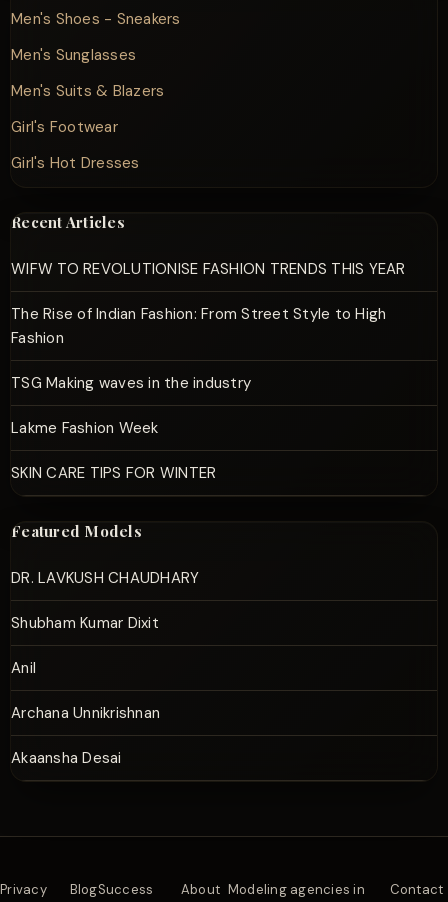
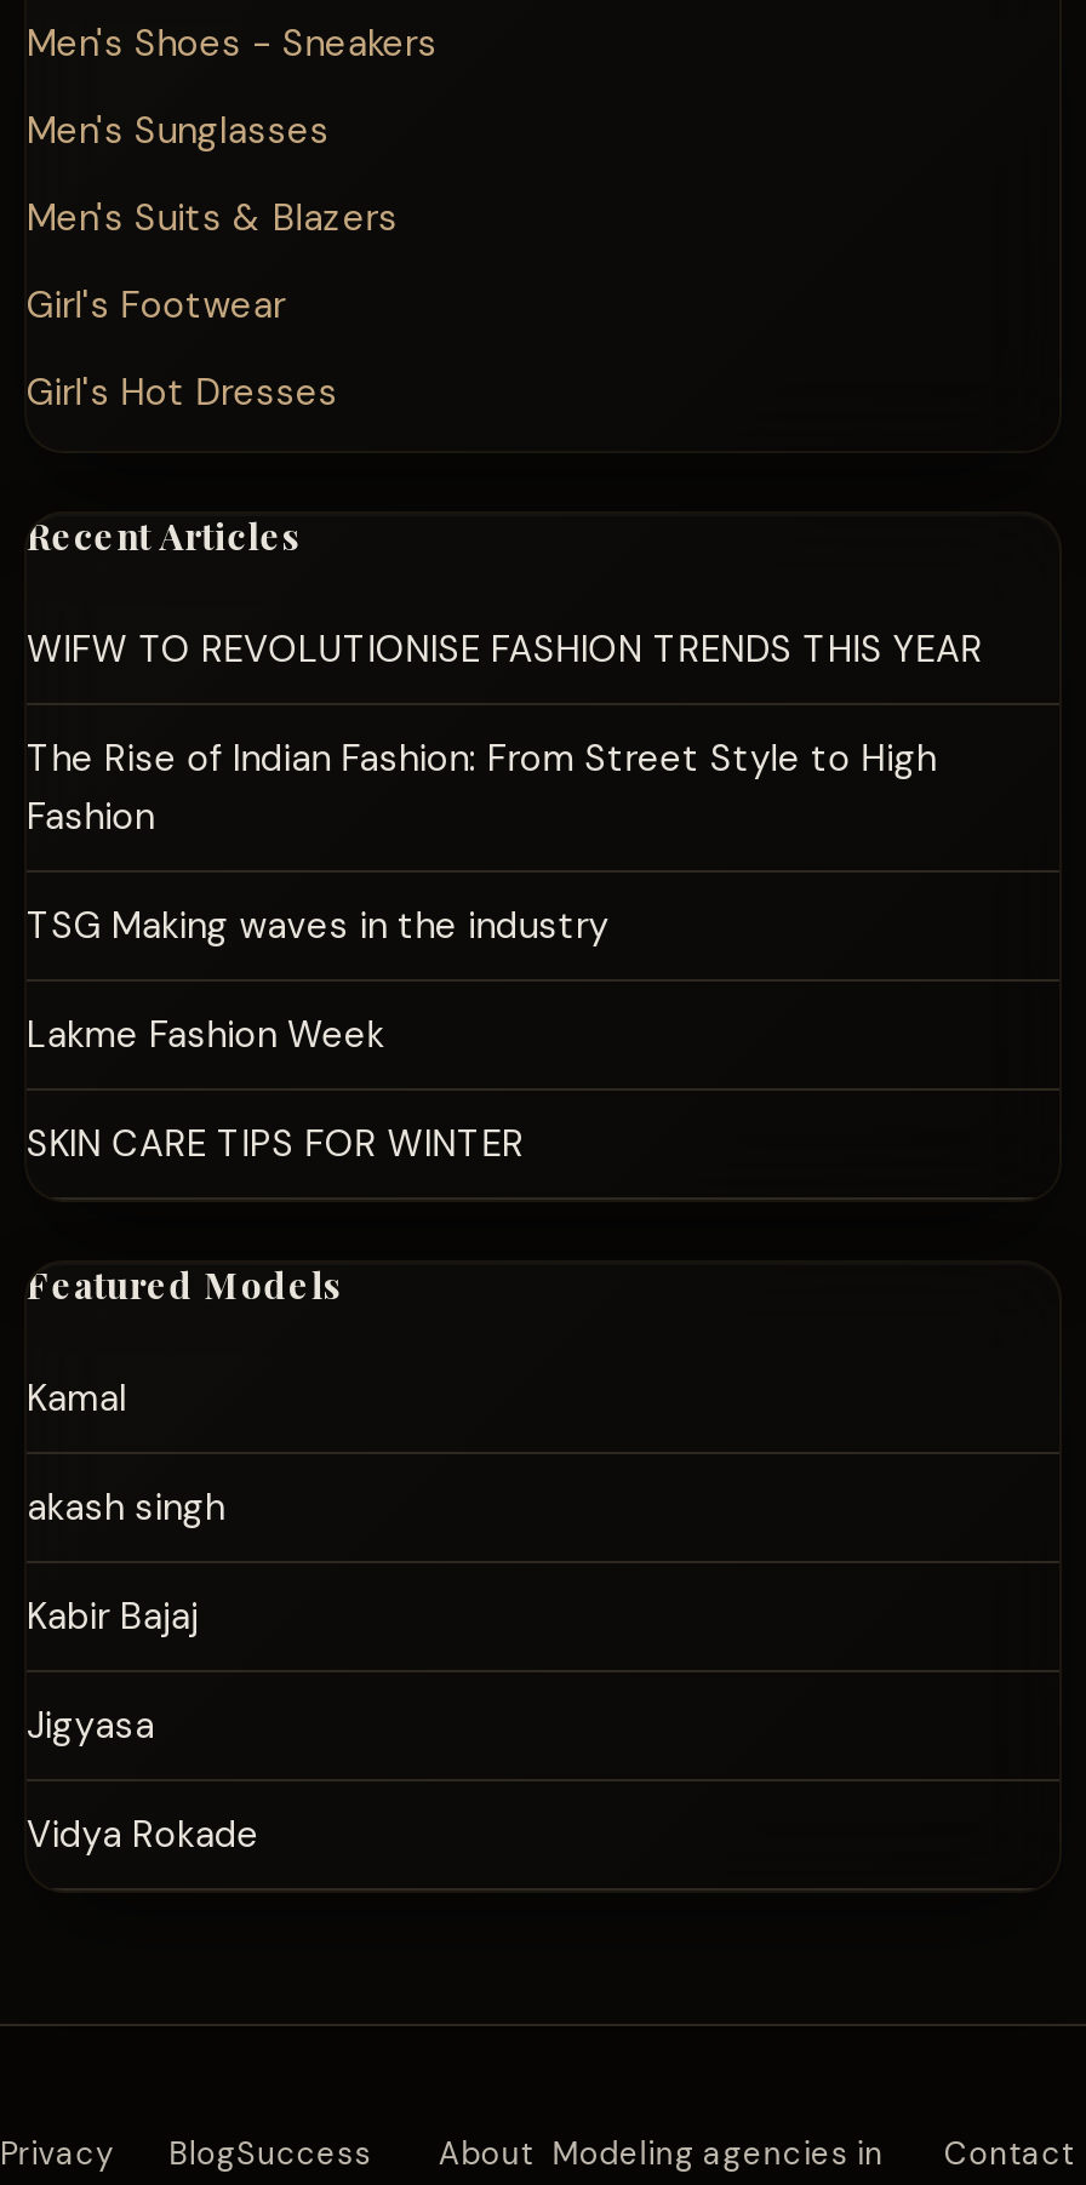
[11,567,199,587] DR. LAVKUSH CHAUDHARY -> [27,1374,127,1423] Kamal
[11,612,159,632] Shubham Kumar Dixit -> [27,1483,225,1532] akash singh
[11,657,36,677] Anil -> [27,1592,198,1641] Kabir Bajaj
[11,702,160,722] Archana Unnikrishnan -> [27,1701,155,1750] Jigyasa
[11,747,121,767] Akaansha Desai -> [27,1811,259,1859] Vidya Rokade

